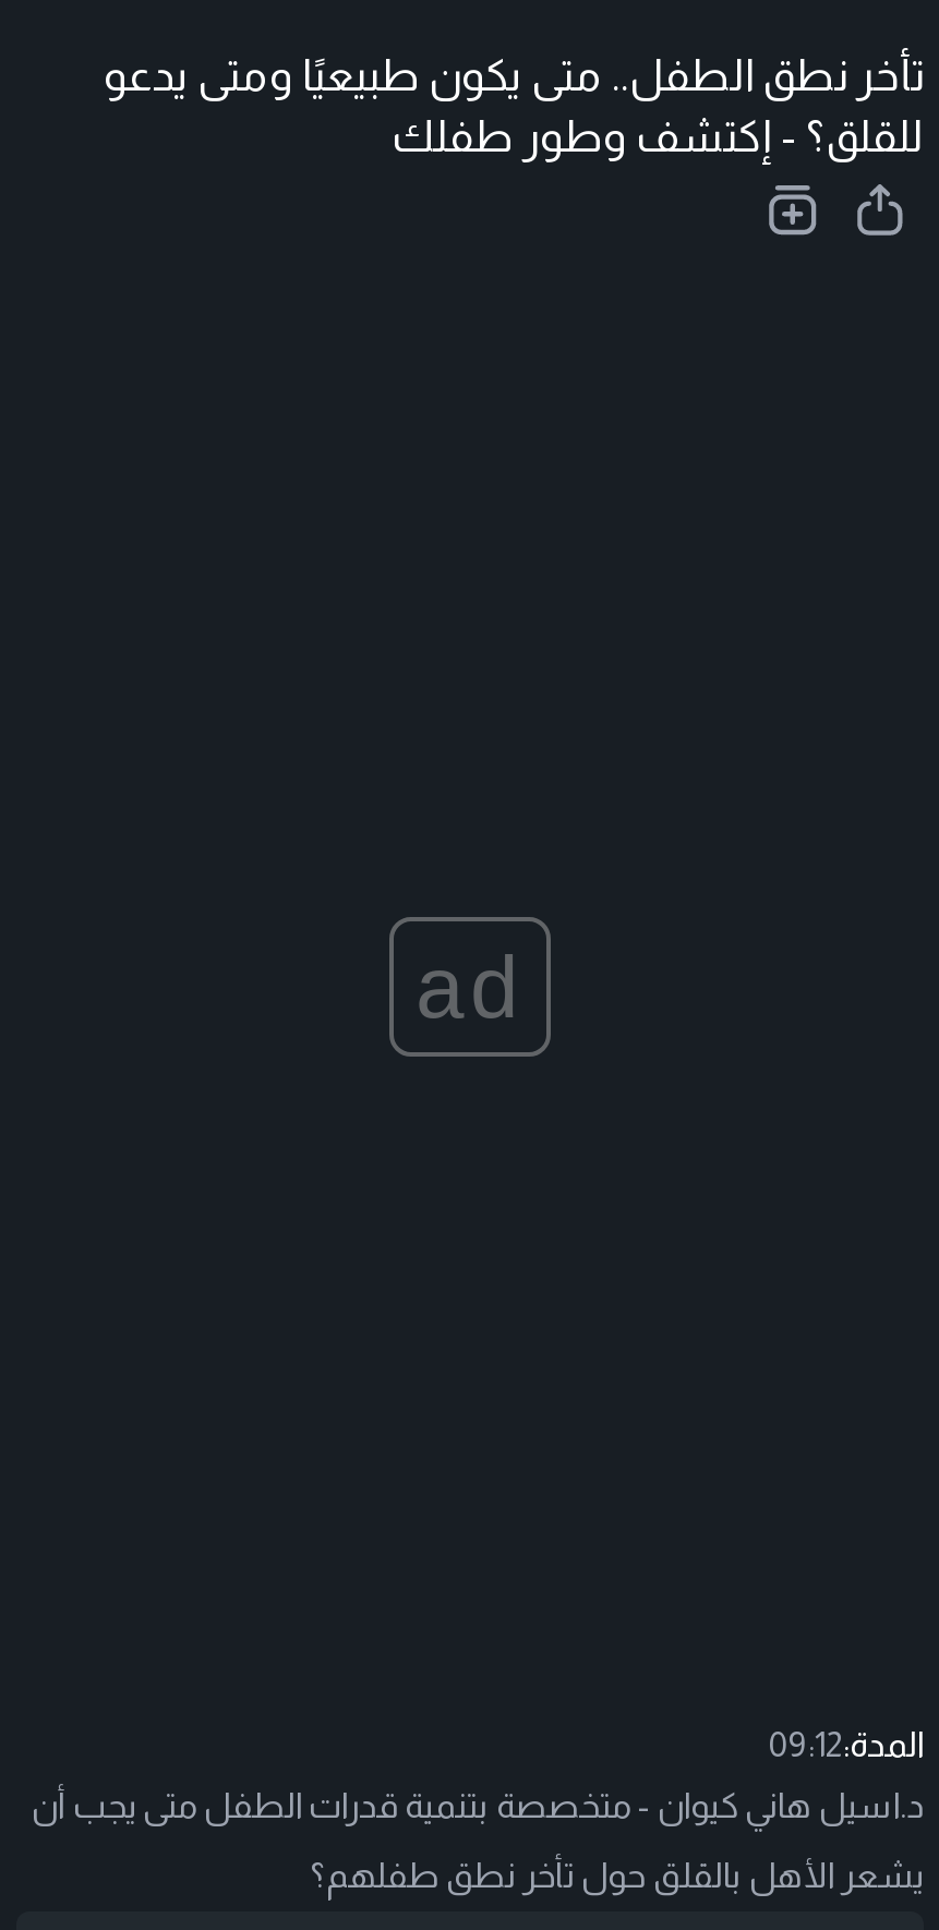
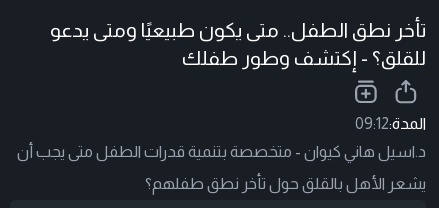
[416,939,525,1035] ad -> none

